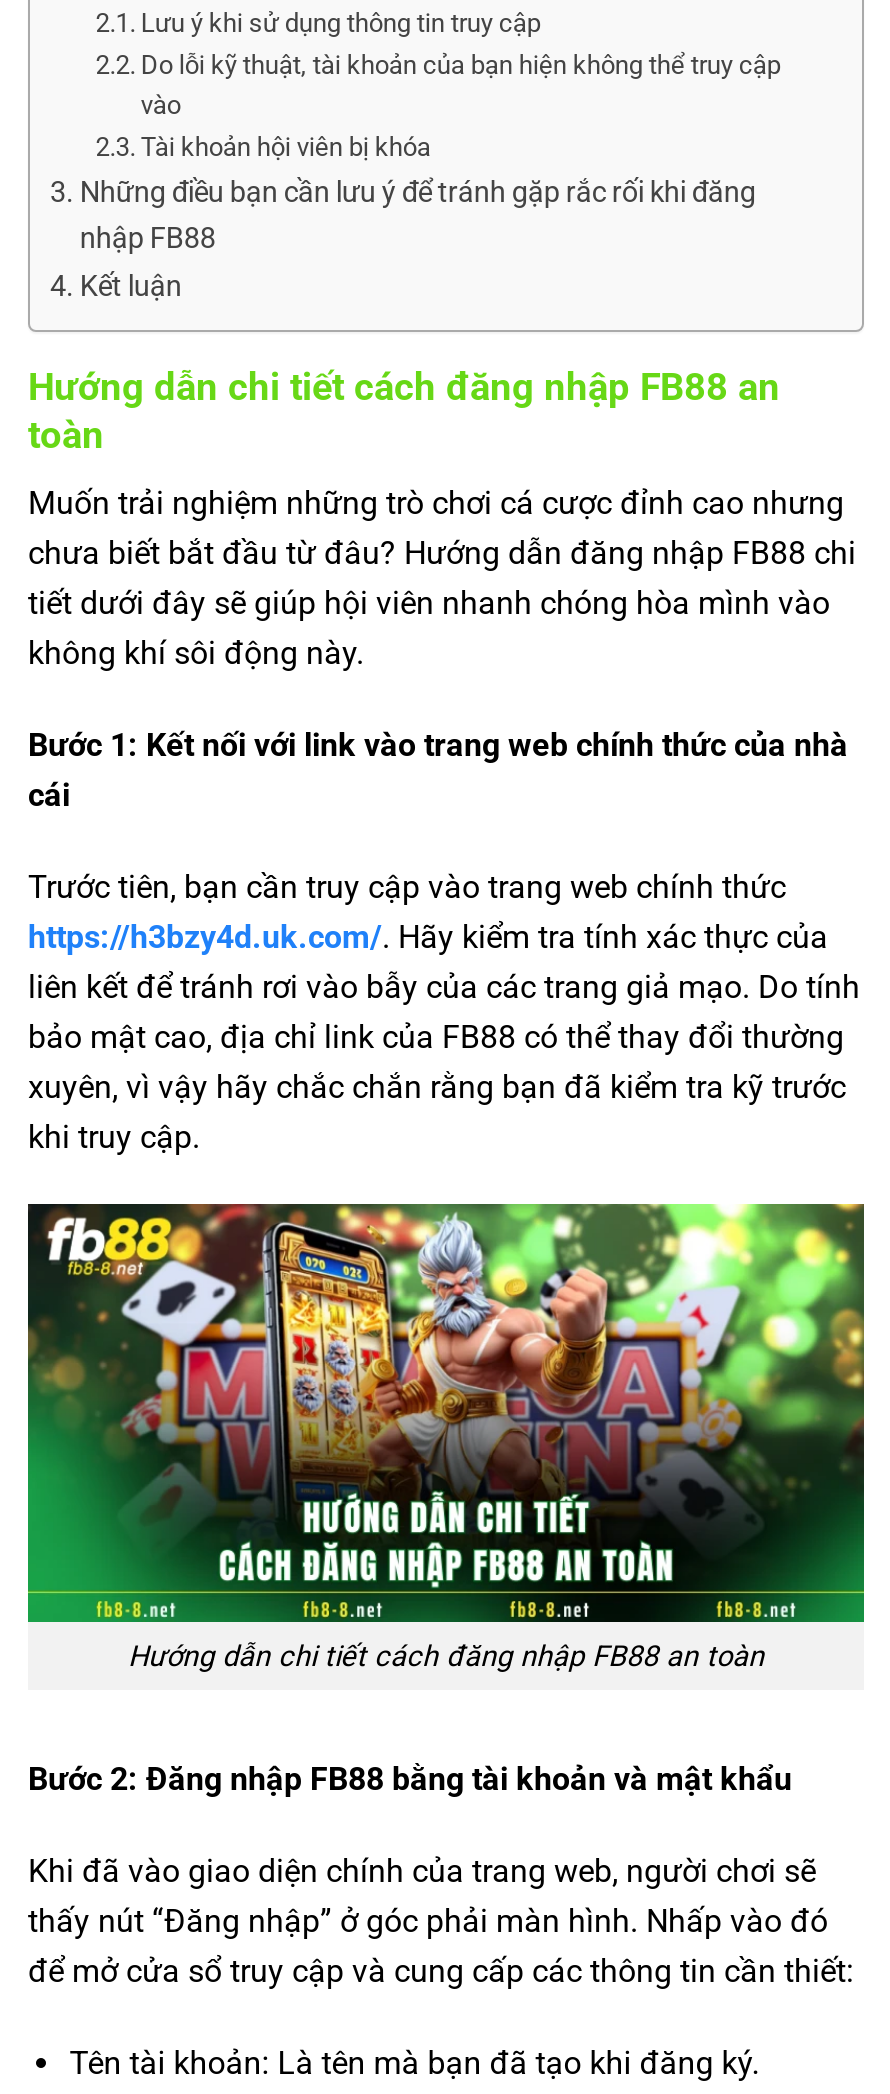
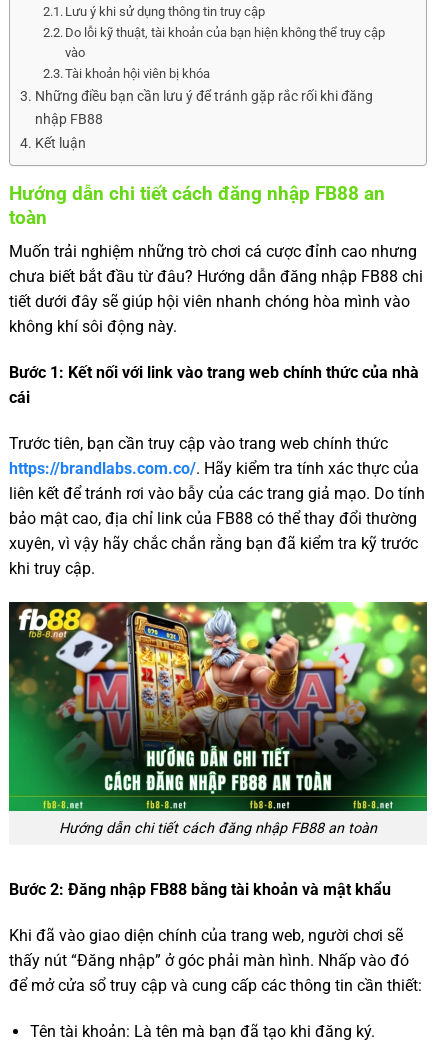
[28,918,828,956] https://h3bzy4d.uk.com/. Hãy kiểm tra tính xác thực của -> [9,459,419,478] https://brandlabs.com.co/. Hãy kiểm tra tính xác thực của

